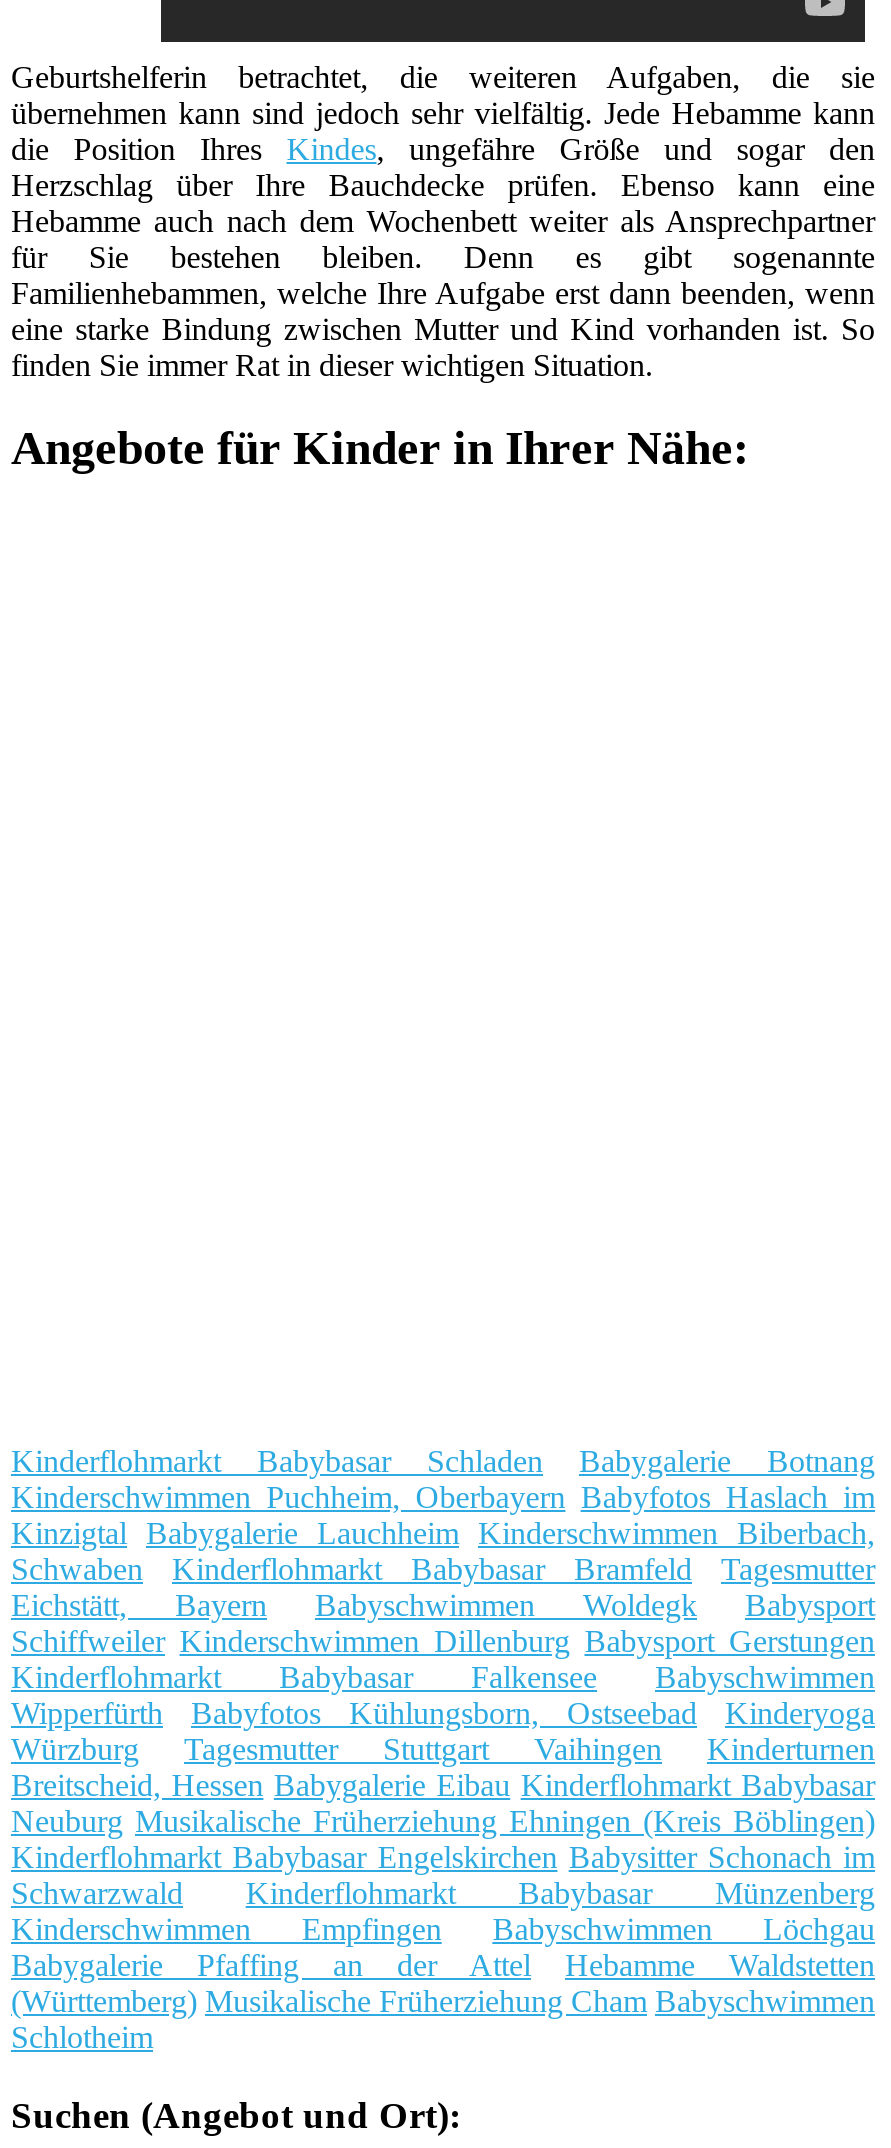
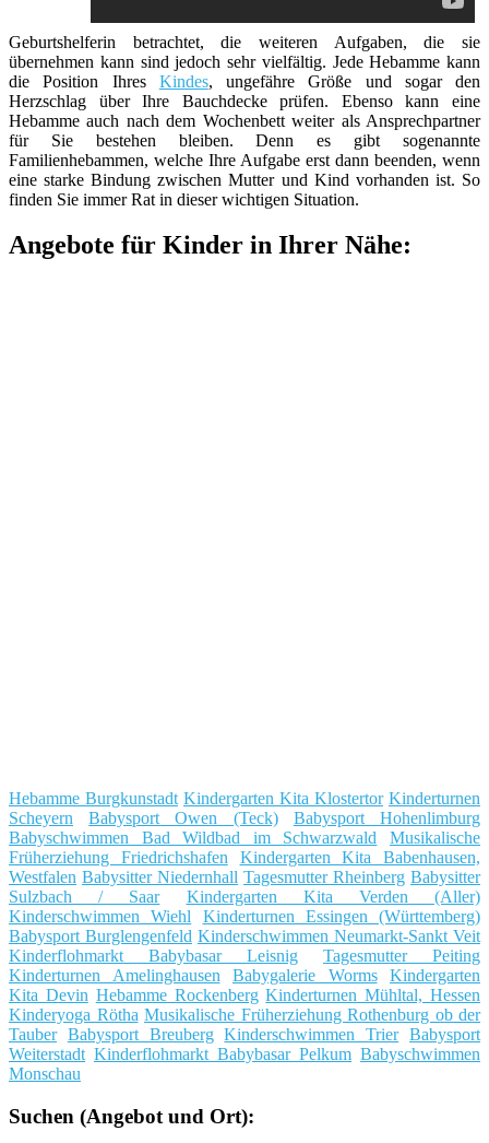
[11,1445,875,2055] Kinderflohmarkt Babybasar Schladen | Babygalerie Botnang | Kinderschwimmen Puchheim, Oberbayern Babyfotos Haslach im | Kinzigtal Babygalerie Lauchheim Kinderschwimmen Biberbach, | Schwaben | Kinderflohmarkt Babybasar Bramfeld | Tagesmutter | Eichstätt, Bayern | Babyschwimmen Woldegk | Babysport | Schiffweiler Kinderschwimmen Dillenburg Babysport Gerstungen | Kinderflohmarkt Babybasar Falkensee | Babyschwimmen | Wipperfürth | Babyfotos Kühlungsborn, Ostseebad | Kinderyoga | Würzburg | Tagesmutter Stuttgart Vaihingen | Kinderturnen | Breitscheid, Hessen Babygalerie Eibau Kinderflohmarkt Babybasar | Neuburg Musikalische Früherziehung Ehningen (Kreis Böblingen) | Kinderflohmarkt Babybasar Engelskirchen Babysitter Schonach im | Schwarzwald | Kinderflohmarkt Babybasar Münzenberg | Kinderschwimmen Empfingen | Babyschwimmen Löchgau | Babygalerie Pfaffing an der Attel | Hebamme Waldstetten | (Württemberg) Musikalische Früherziehung Cham Babyschwimmen | Schlotheim -> [9,789,480,1083] Hebamme Burgkunstadt Kindergarten Kita Klostertor Kinderturnen | Scheyern | Babysport Owen (Teck) | Babysport Hohenlimburg | Babyschwimmen Bad Wildbad im Schwarzwald | Musikalische | Früherziehung Friedrichshafen | Kindergarten Kita Babenhausen, | Westfalen Babysitter Niedernhall Tagesmutter Rheinberg Babysitter | Sulzbach / Saar | Kindergarten Kita Verden (Aller) | Kinderschwimmen Wiehl | Kinderturnen Essingen (Württemberg) | Babysport Burglengenfeld Kinderschwimmen Neumarkt-Sankt Veit | Kinderflohmarkt Babybasar Leisnig | Tagesmutter Peiting | Kinderturnen Amelinghausen | Babygalerie Worms | Kindergarten | Kita Devin Hebamme Rockenberg Kinderturnen Mühltal, Hessen | Kinderyoga Rötha Musikalische Früherziehung Rothenburg ob der | Tauber Babysport Breuberg Kinderschwimmen Trier Babysport | Weiterstadt Kinderflohmarkt Babybasar Pelkum Babyschwimmen | Monschau

